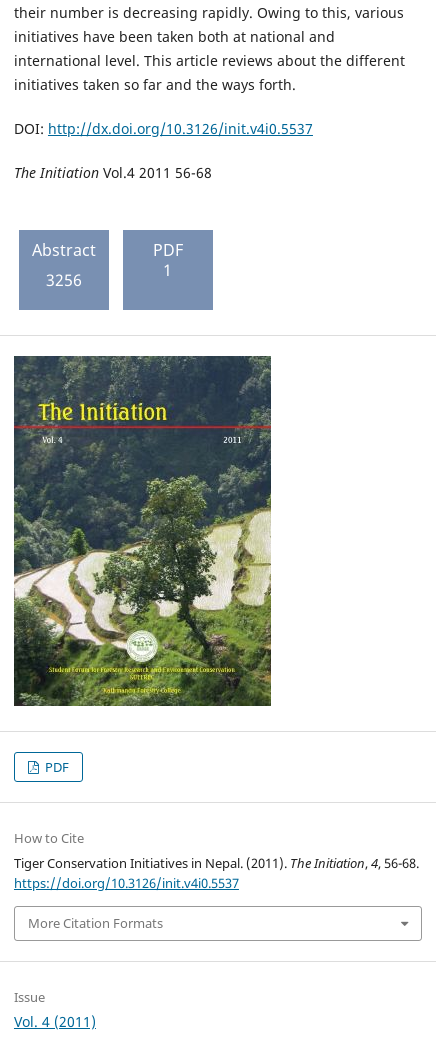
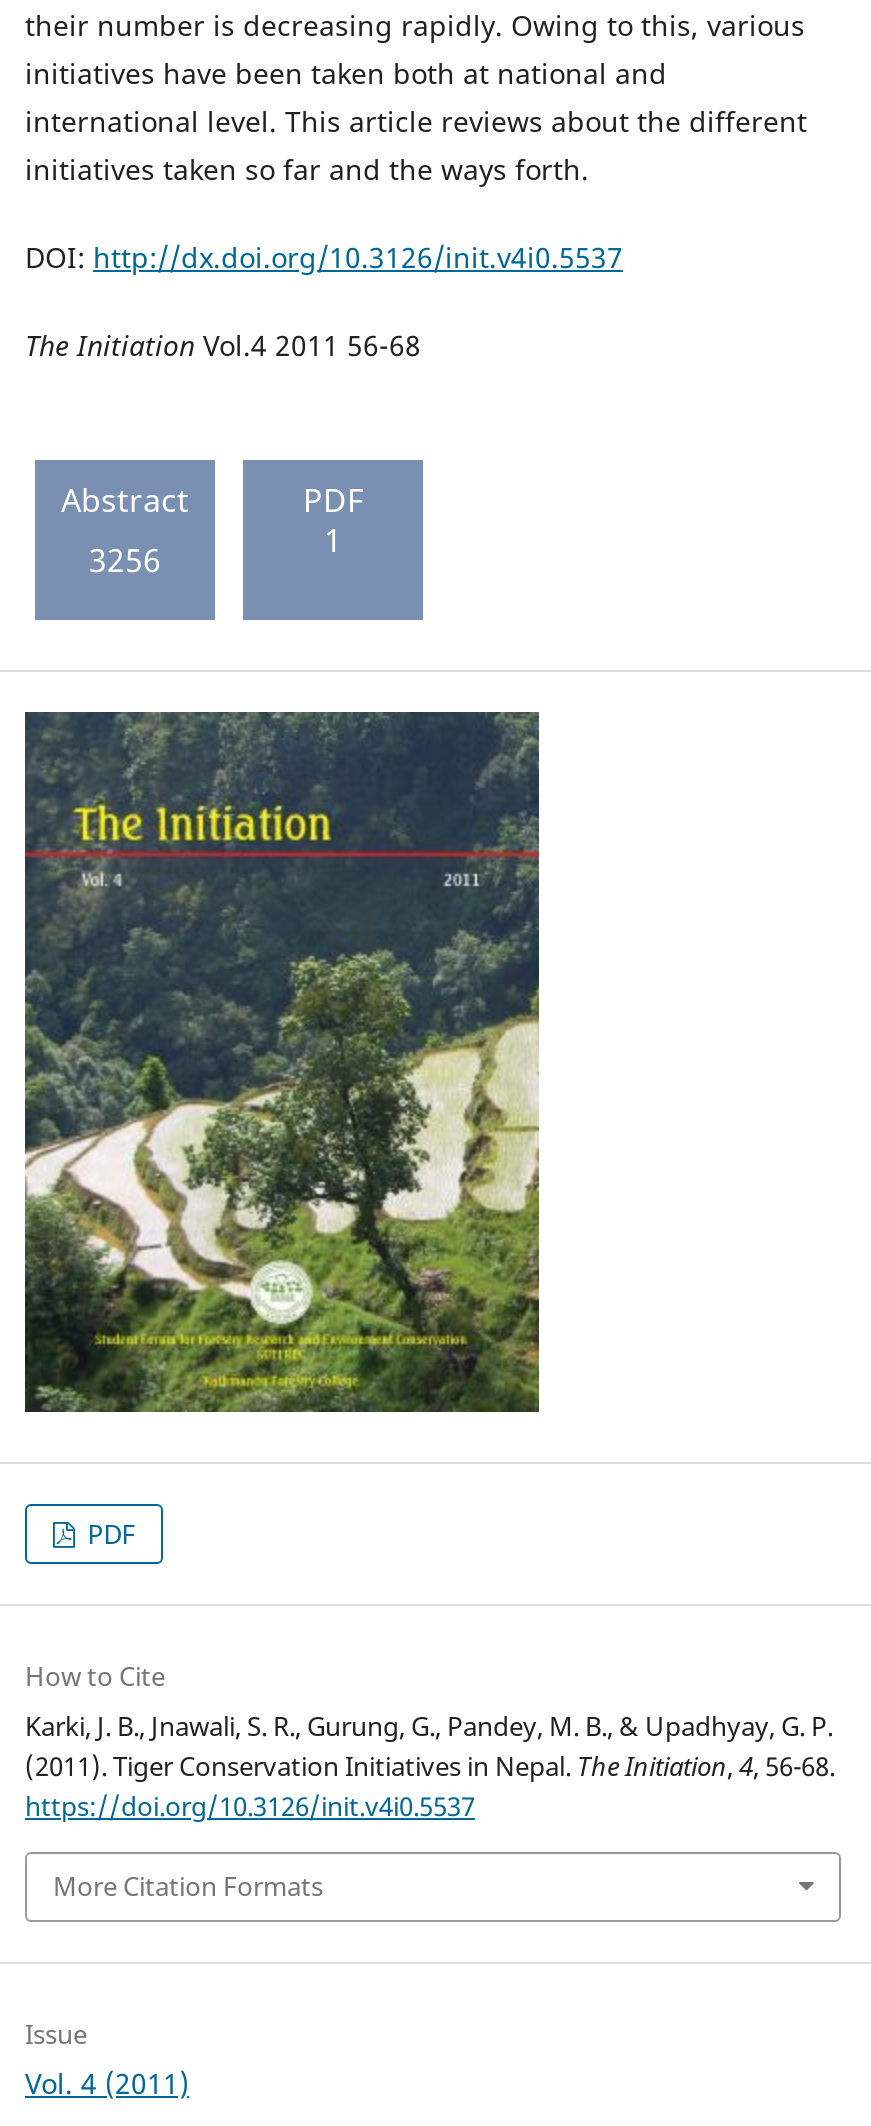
[14,854,419,872] Tiger Conservation Initiatives in Nepal. (2011). The Initiation, 4, 56-68. -> [25,1708,835,1784] Karki, J. B., Jnawali, S. R., Gurung, G., Pandey, M. B., & Upadhyay, G. P. | (2011). Tiger Conservation Initiatives in Nepal. The Initiation, 4, 56-68.

